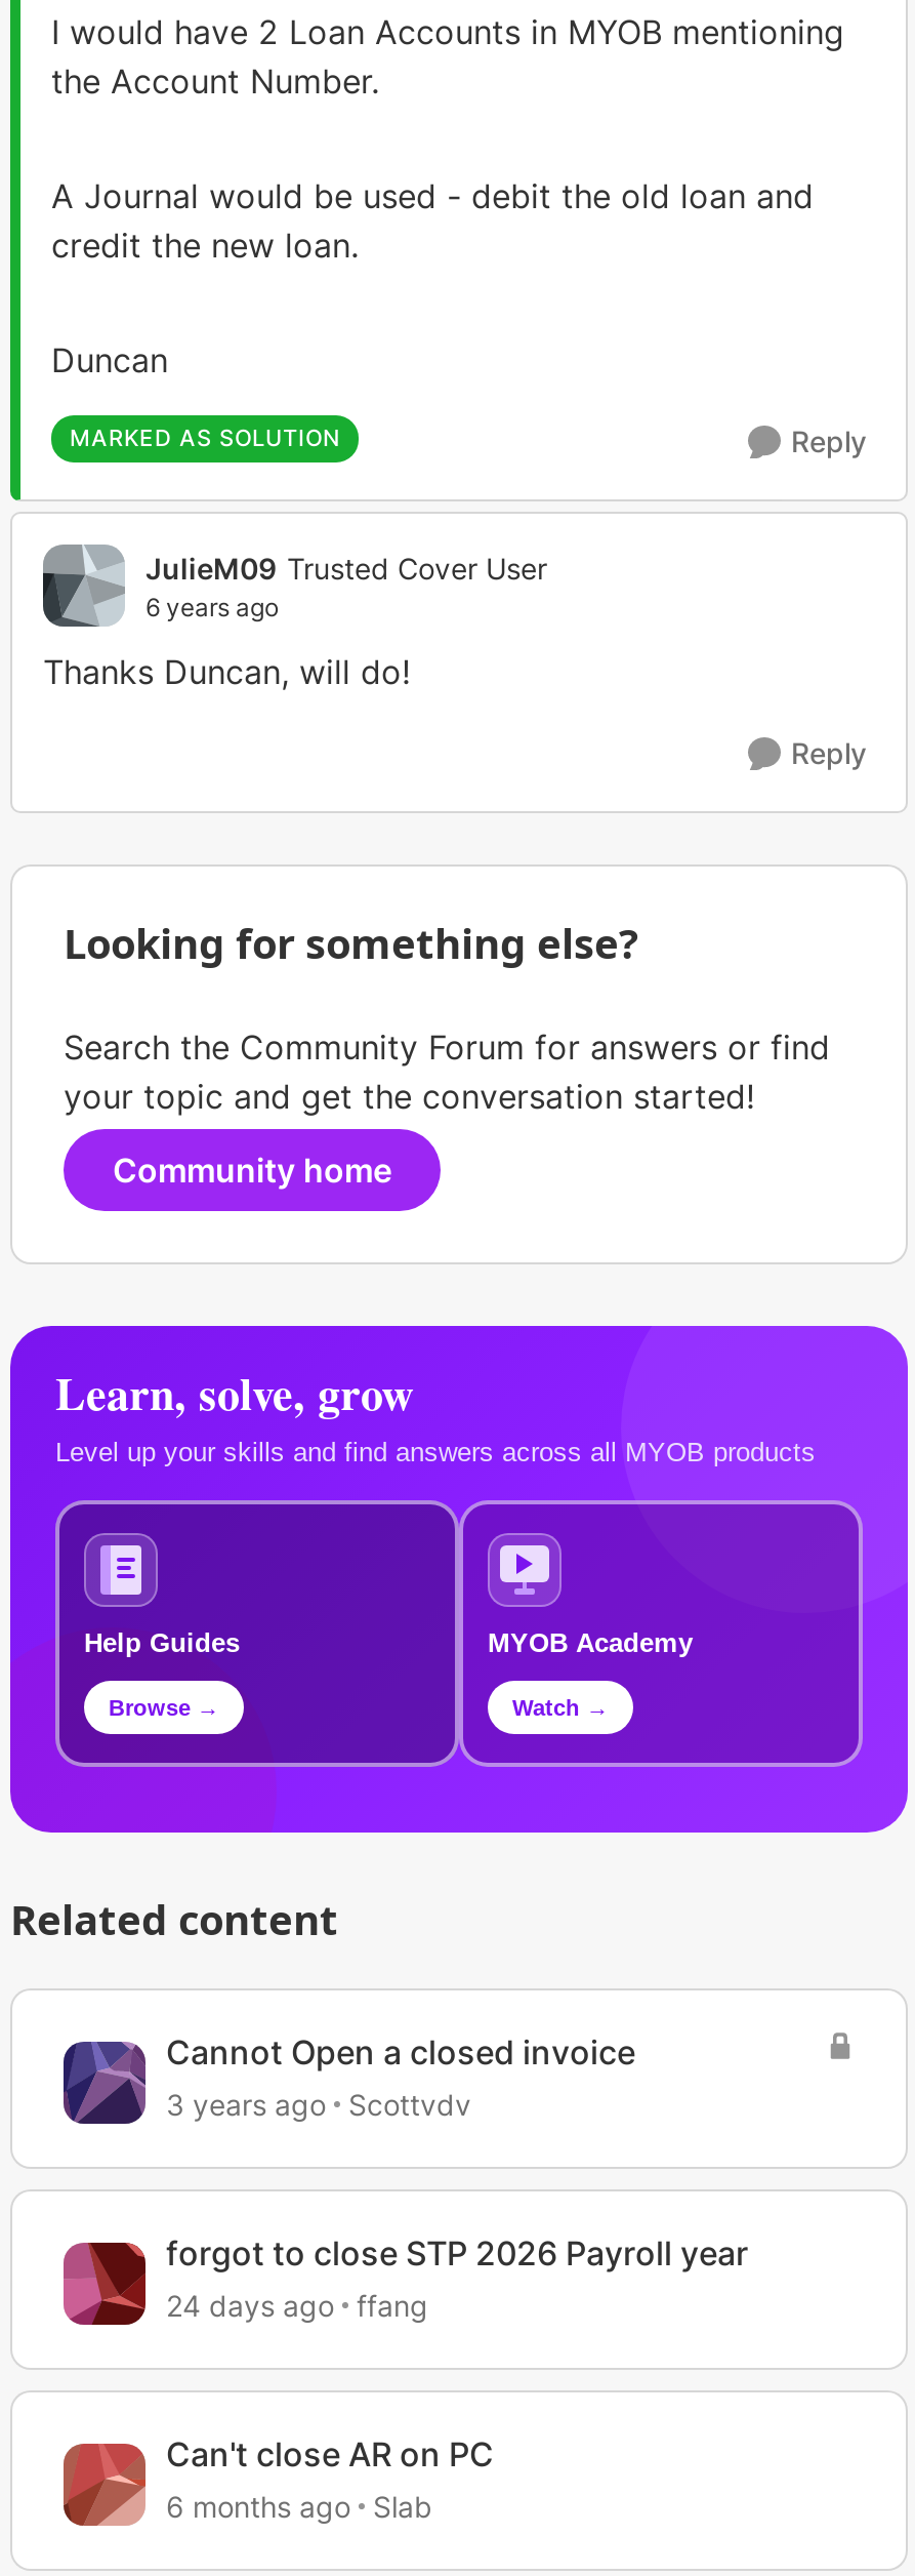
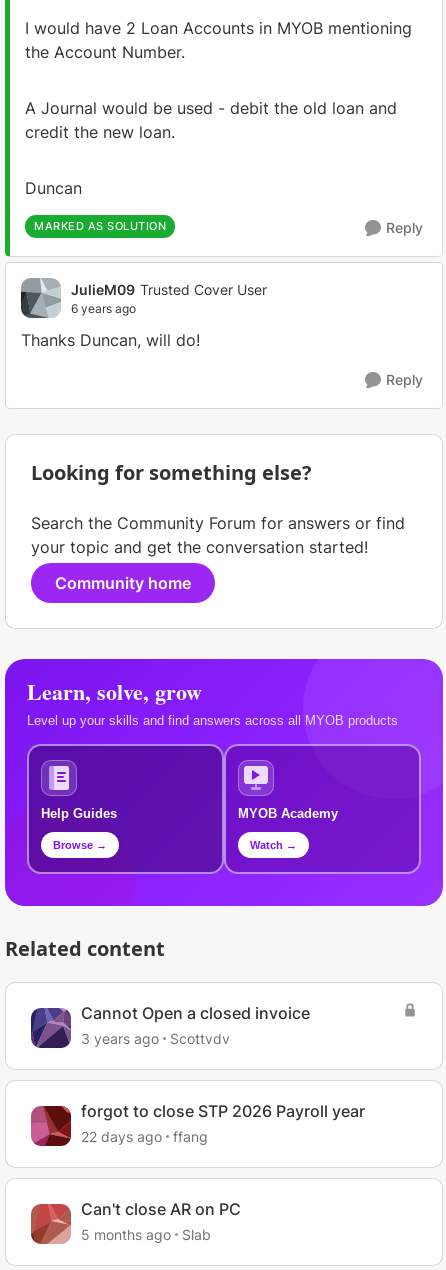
[166,2288,428,2323] 24 days ago ffang -> [81,1128,208,1145] 22 days ago ffang
[166,2489,432,2524] 6 months ago Slab -> [81,1226,211,1243] 5 months ago Slab

